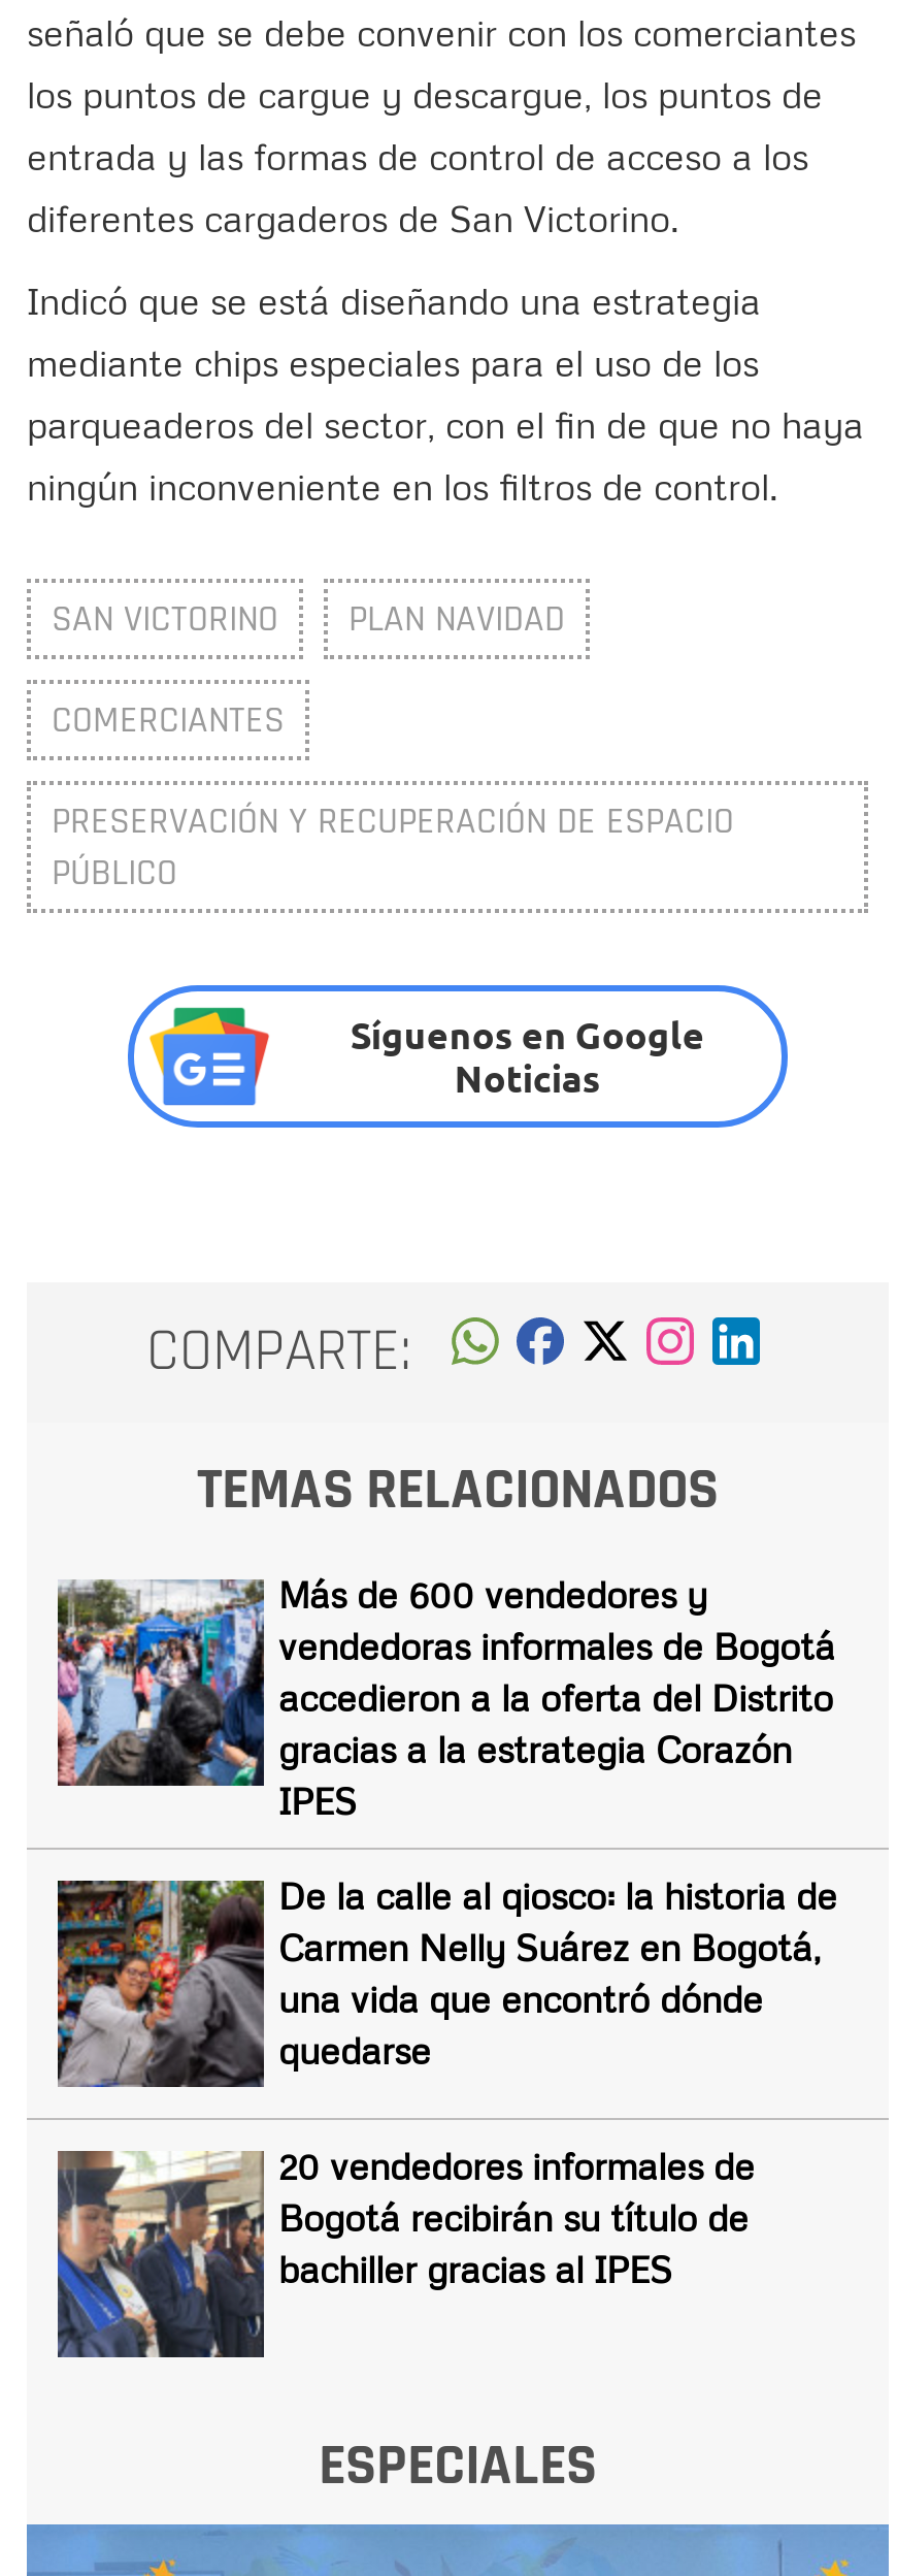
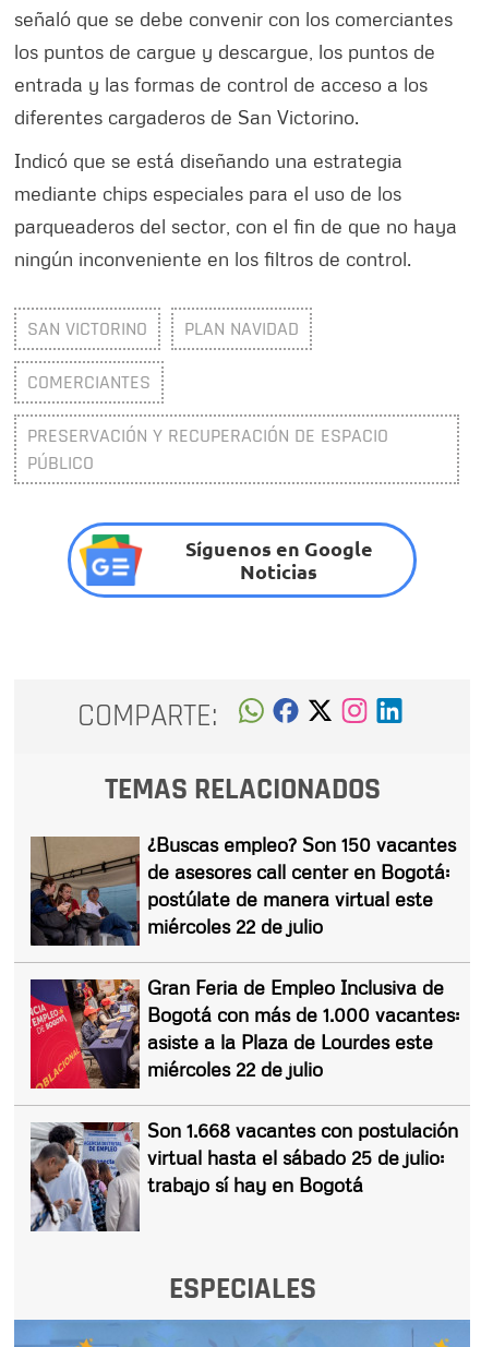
[56,1570,835,1822] [image] | Más de 600 vendedores y | vendedoras informales de Bogotá | accedieron a la oferta del Distrito | gracias a la estrategia Corazón | IPES -> [29,832,456,947] [image] | ¿Buscas empleo? Son 150 vacantes | de asesores call center en Bogotá: | postúlate de manera virtual este | miércoles 22 de julio
[56,1871,837,2089] [image] | De la calle al qiosco: la historia de | Carmen Nelly Suárez en Bogotá, | una vida que encontró dónde | quedarse -> [29,975,459,1090] [image] | Gran Feria de Empleo Inclusiva de | Bogotá con más de 1.000 vacantes: | asiste a la Plaza de Lourdes este | miércoles 22 de julio
[56,2142,755,2359] [image] | 20 vendedores informales de | Bogotá recibirán su título de | bachiller gracias al IPES -> [29,1117,458,1231] [image] | Son 1.668 vacantes con postulación | virtual hasta el sábado 25 de julio: | trabajo sí hay en Bogotá

